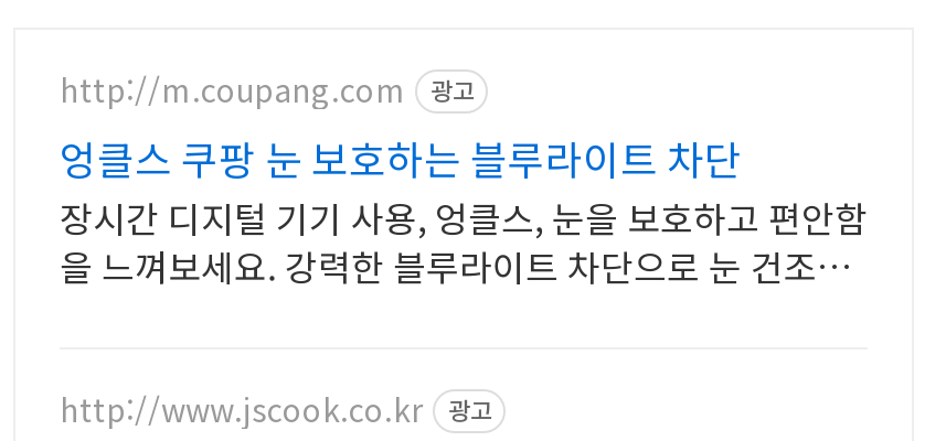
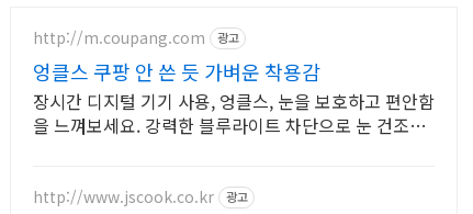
[60,128,742,185] 엉클스 쿠팡 눈 보호하는 블루라이트 차단 -> [33,57,320,85] 엉클스 쿠팡 안 쓴 듯 가벼운 착용감

